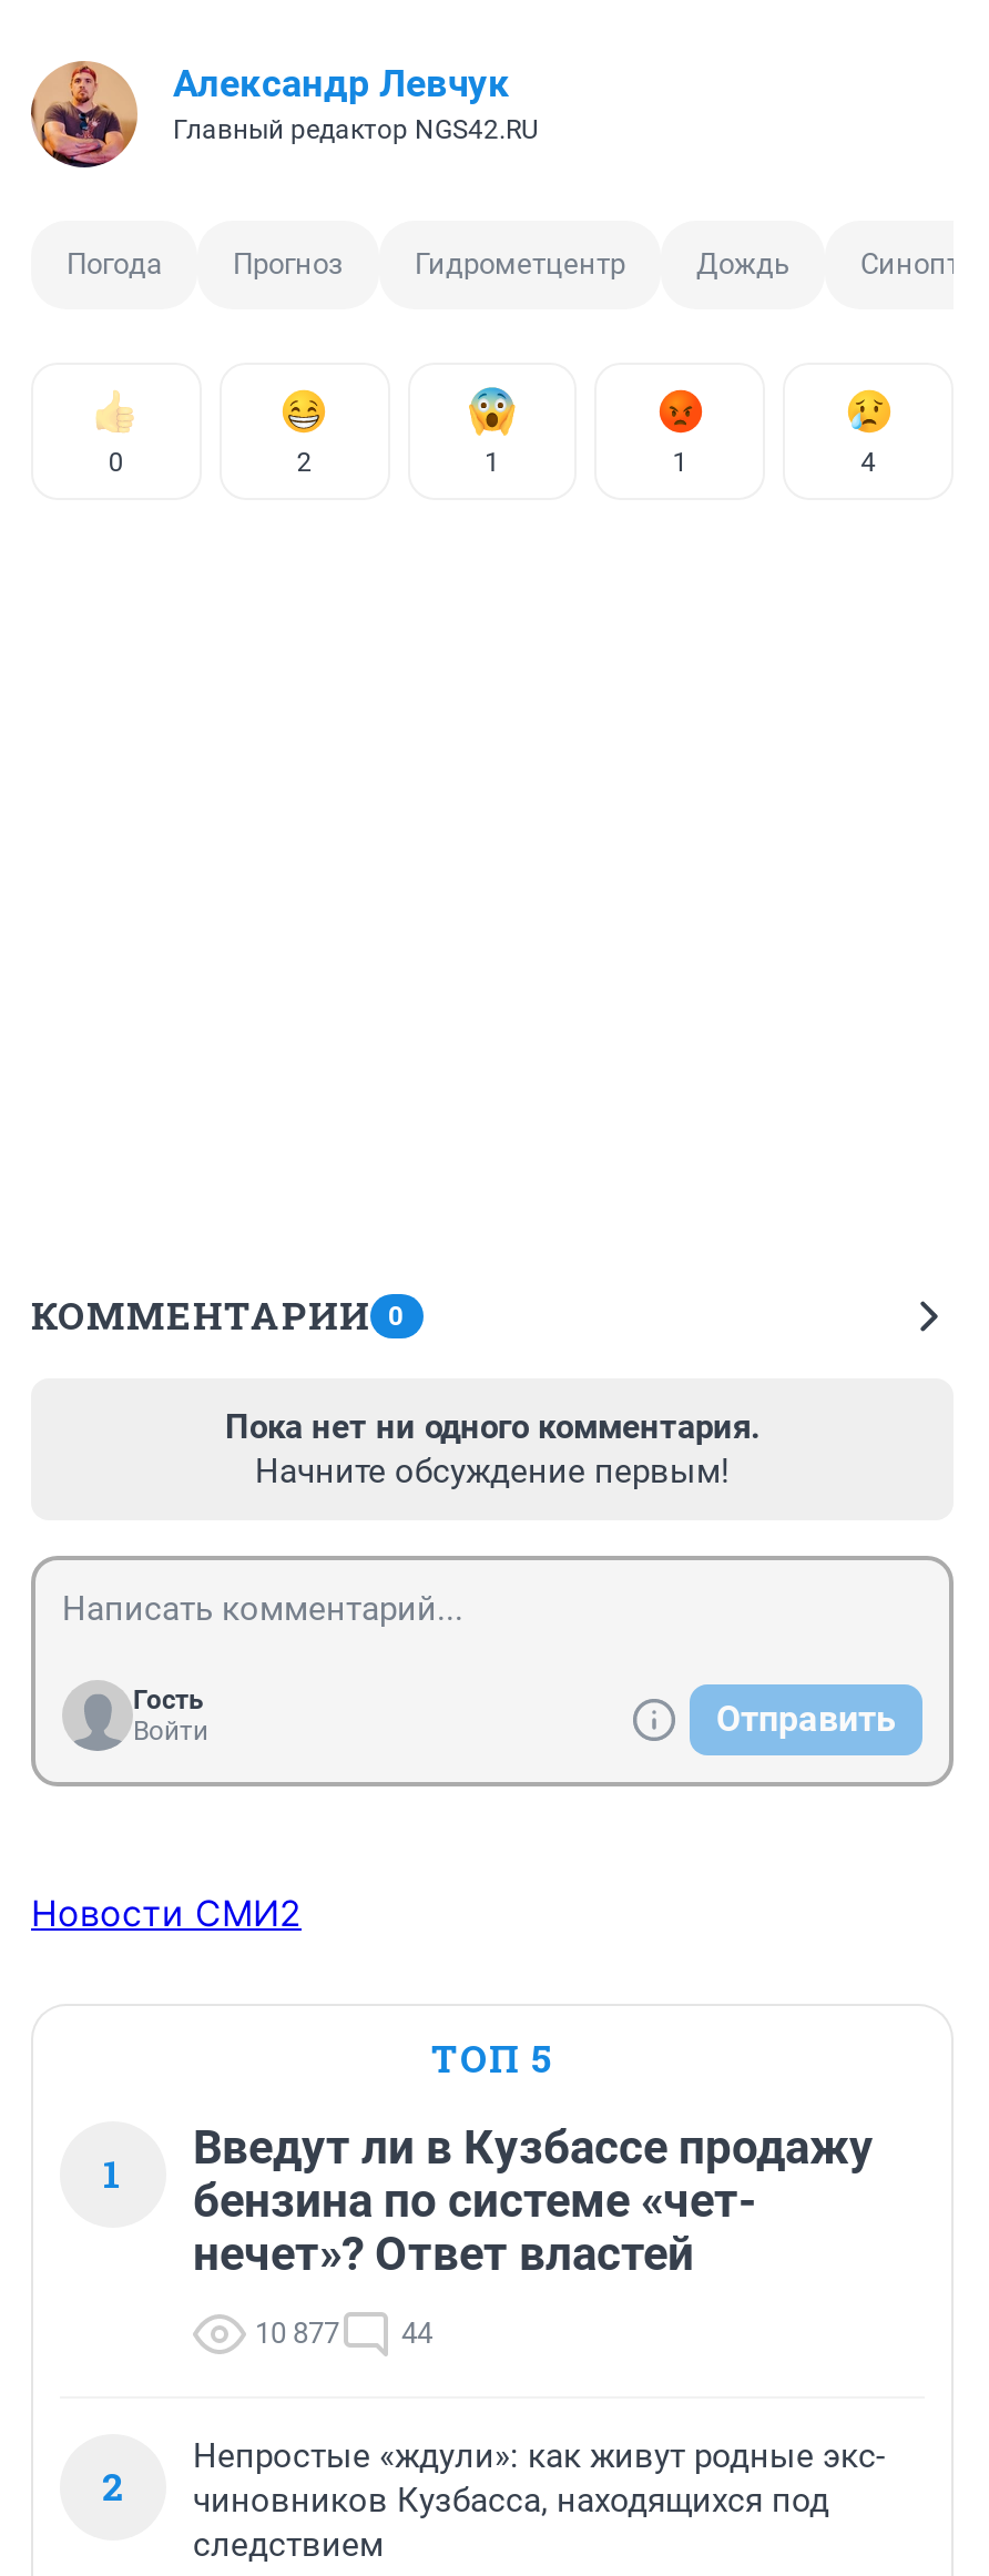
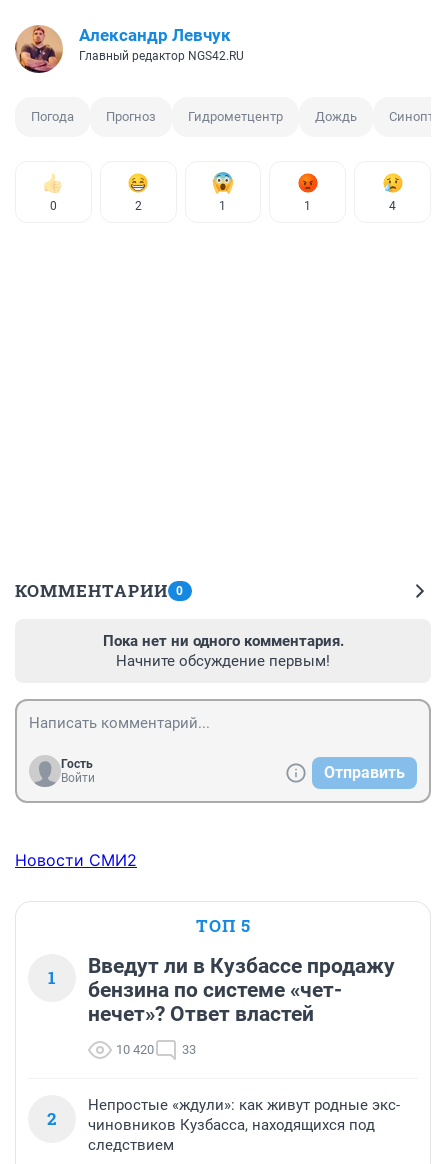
[255,2317,339,2350] 10 877 -> [116,1042,154,1057] 10 420
[401,2317,432,2350] 44 -> [182,1042,196,1057] 33

